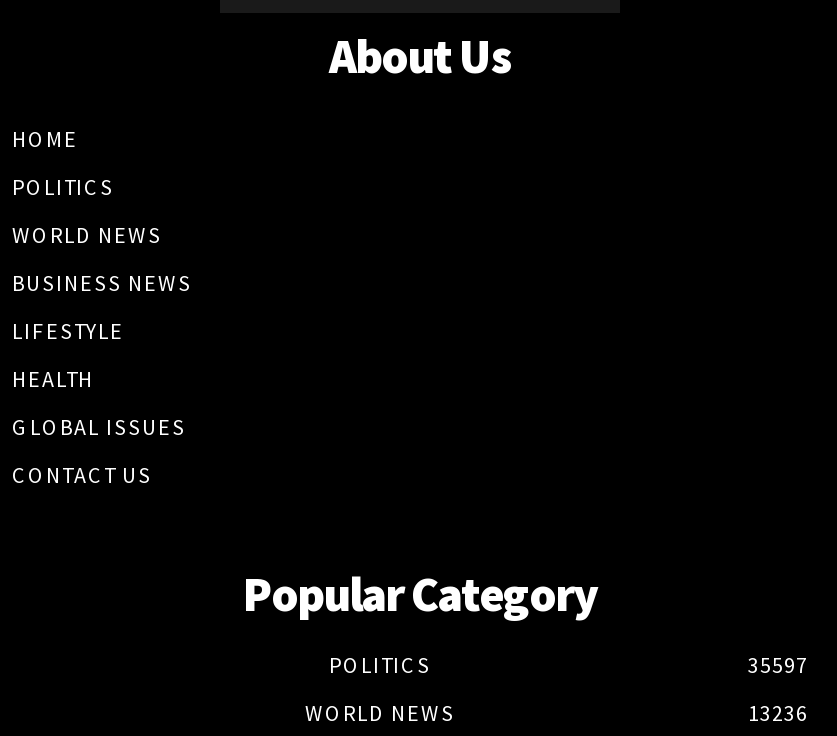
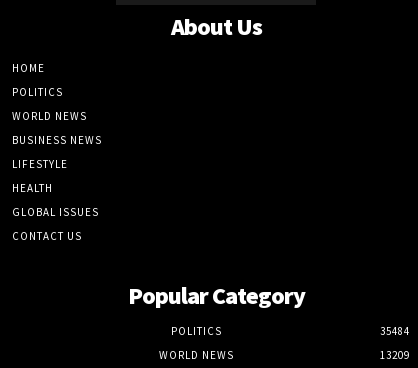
[748,652,808,680] 35597 -> [380,324,410,338] 35484
[748,700,808,728] 13236 -> [380,348,410,362] 13209

